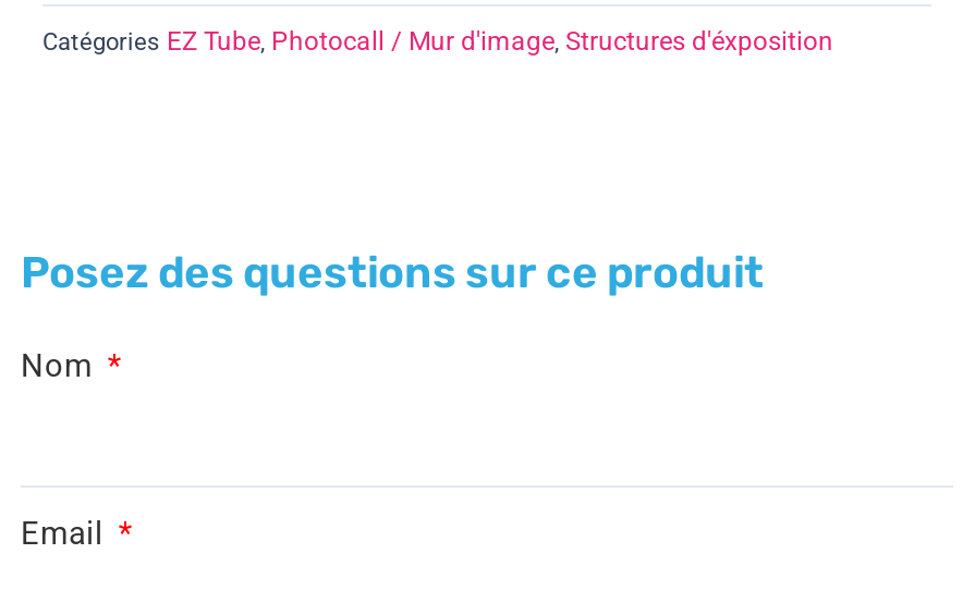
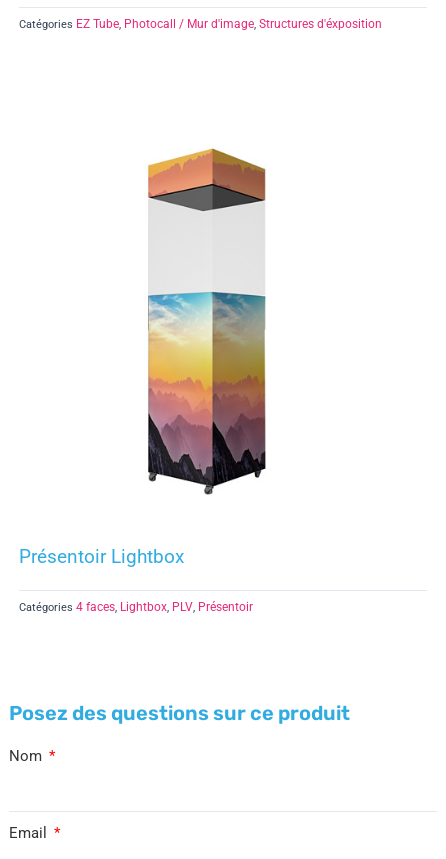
none -> [19,545,253,614] Présentoir Lightbox | Catégories 4 faces, Lightbox, PLV, Présentoir
none -> [147,148,267,496] [image]

